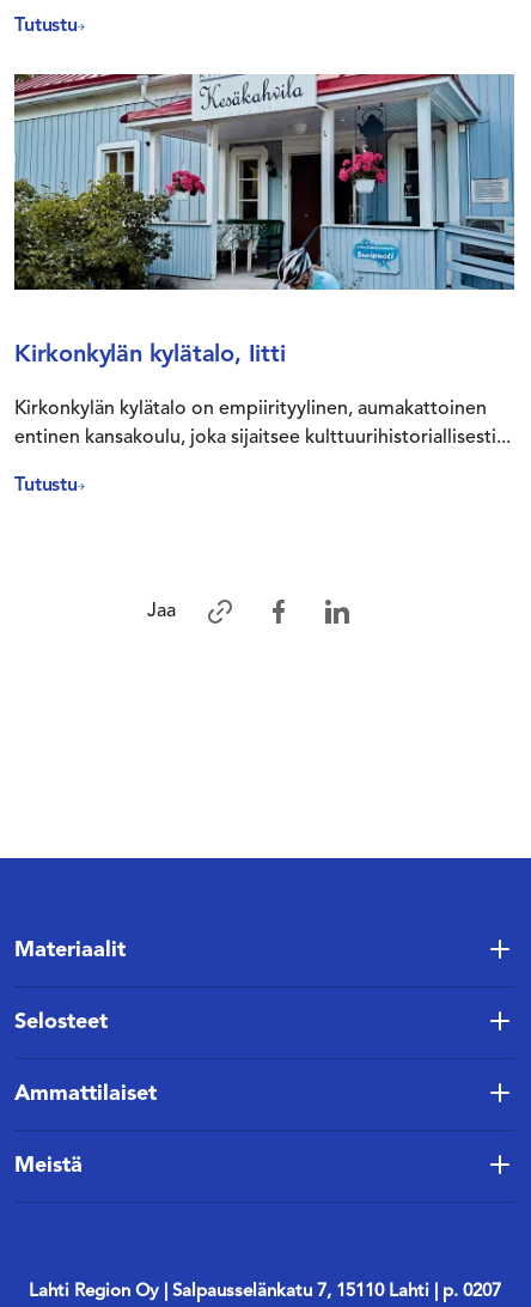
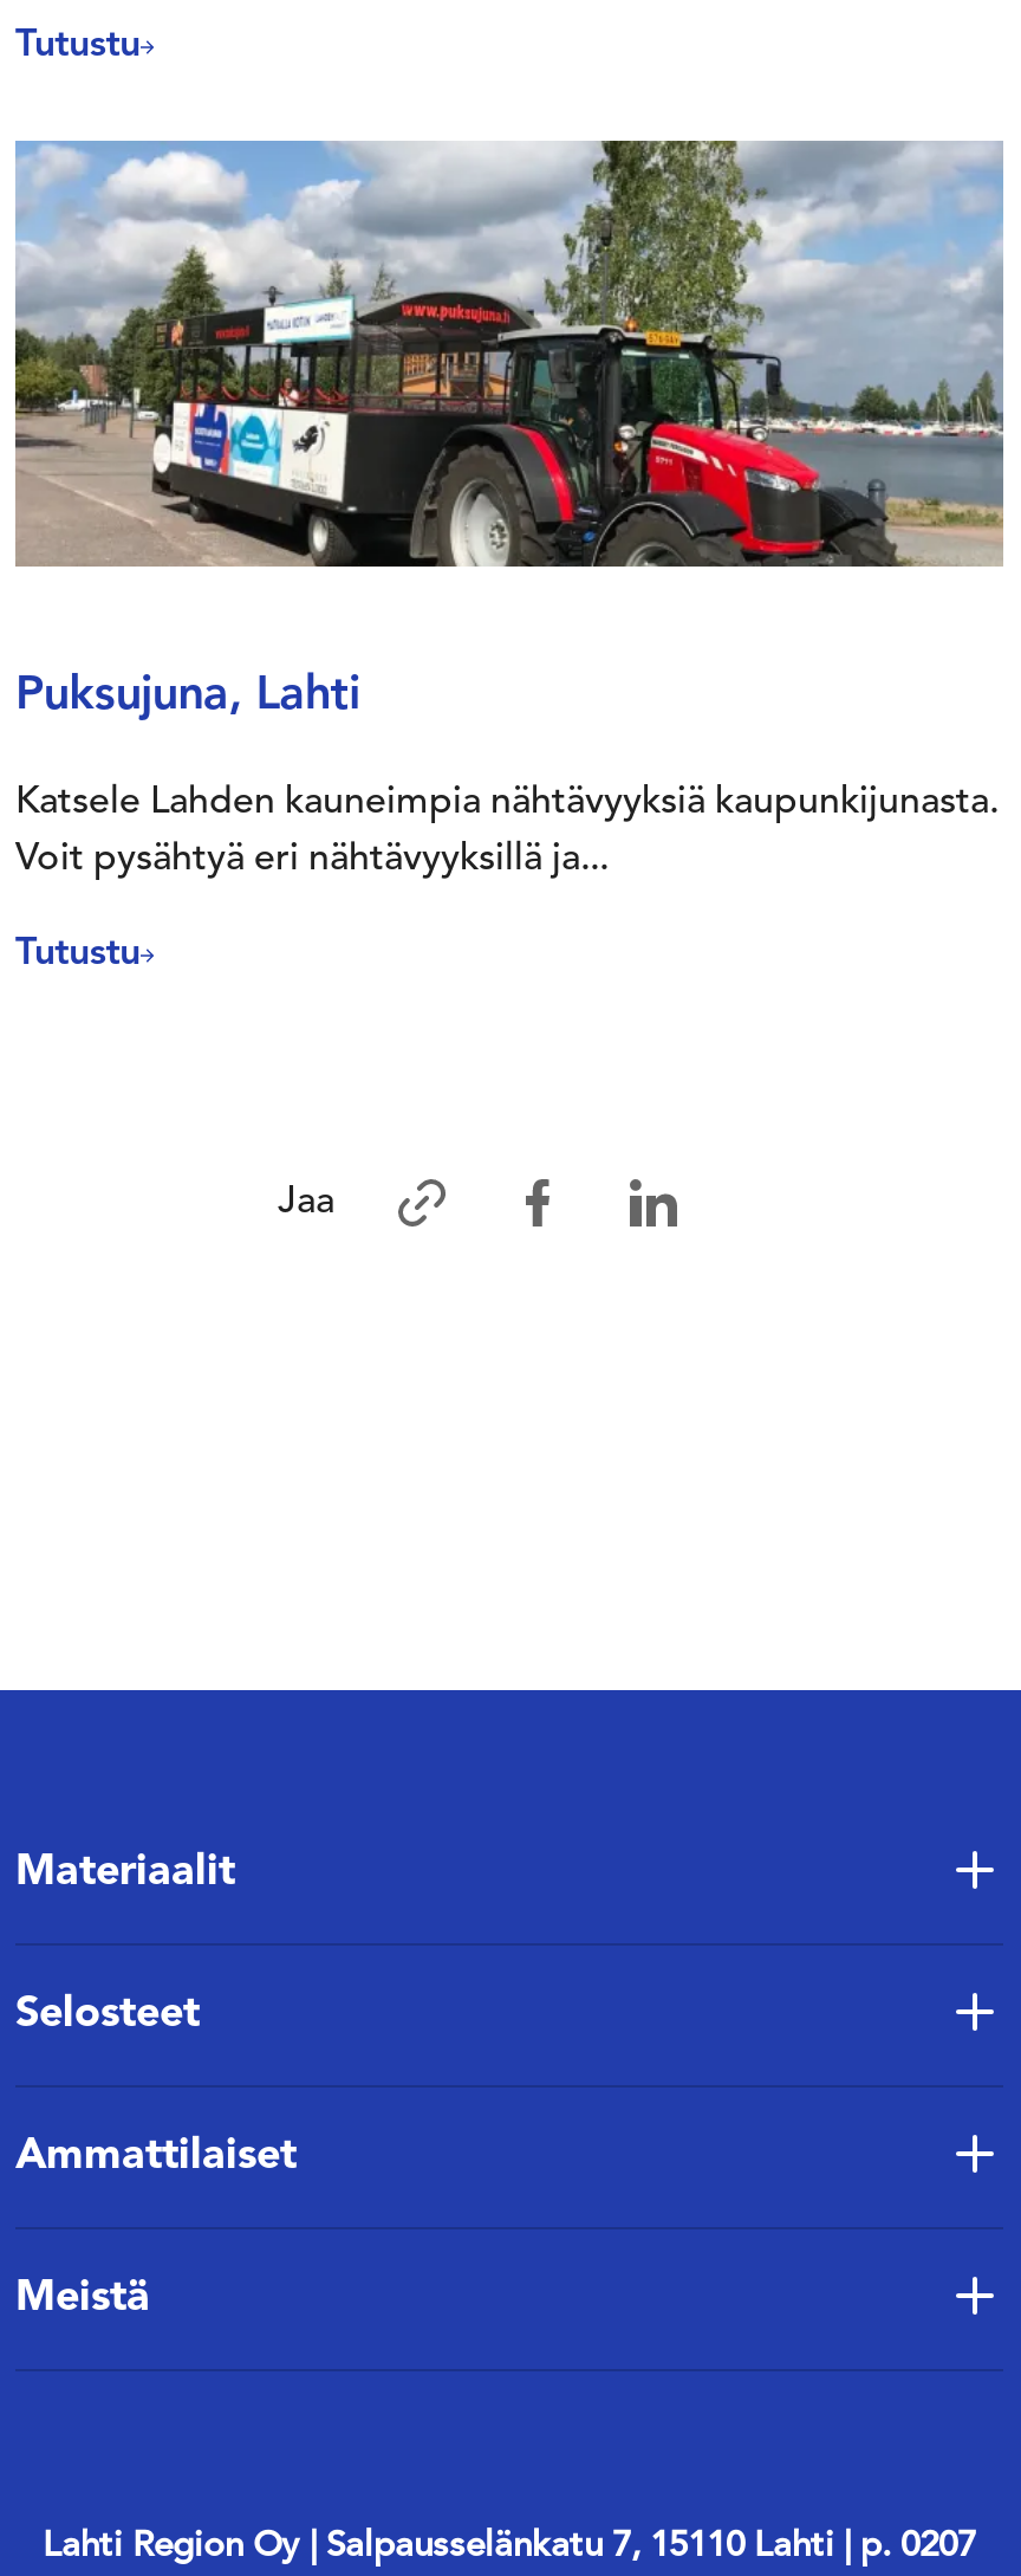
[13,73,515,291] [image] -> [13,138,1003,569] [image]
[14,344,285,367] Kirkonkylän kylätalo, Iitti -> [15,673,360,720] Puksujuna, Lahti
[14,400,487,419] Kirkonkylän kylätalo on empiirityylinen, aumakattoinen -> [15,784,999,822] Katsele Lahden kauneimpia nähtävyyksiä kaupunkijunasta.
[14,428,511,448] entinen kansakoulu, joka sijaitsee kulttuurihistoriallisesti... -> [15,841,609,879] Voit pysähtyä eri nähtävyyksillä ja...

